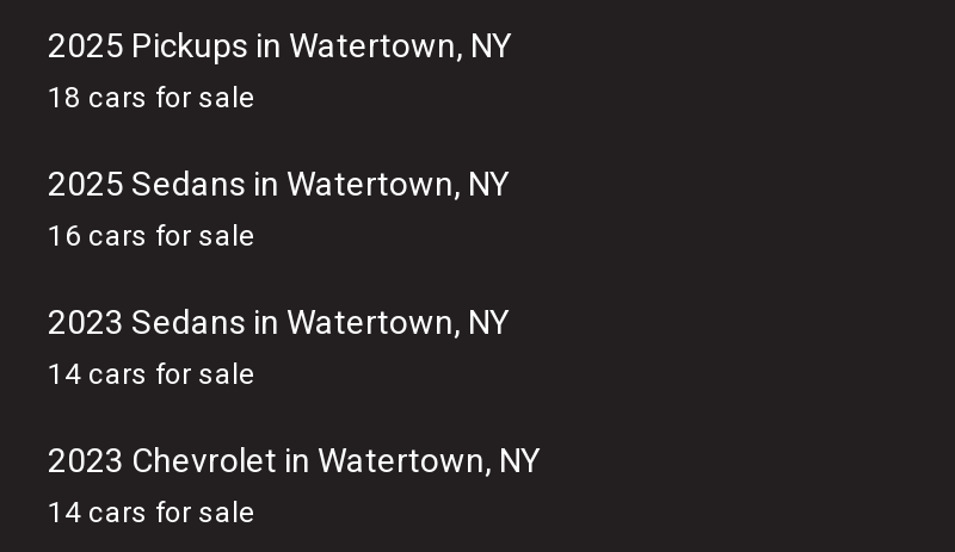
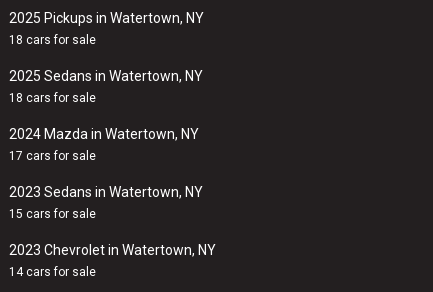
[48,219,255,253] 16 cars for sale -> [9,91,199,163] 18 cars for sale | 2024 Mazda in Watertown, NY | 17 cars for sale
[48,358,255,391] 14 cars for sale -> [9,207,96,221] 15 cars for sale

